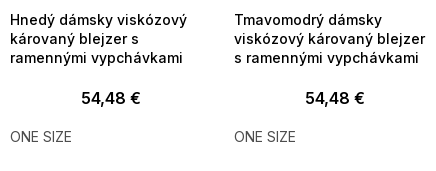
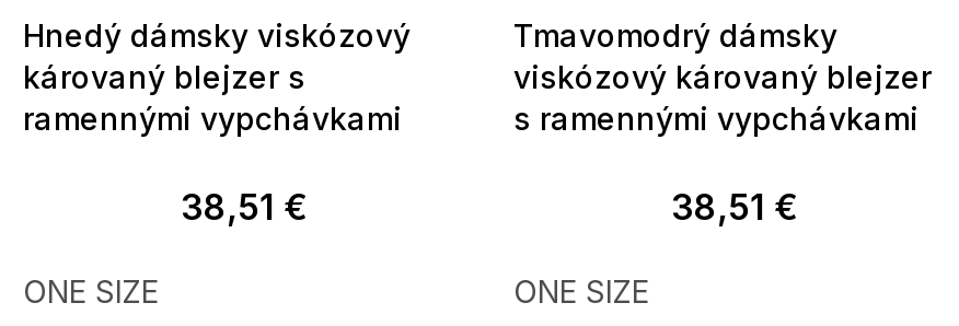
[81,88,141,108] 54,48 € -> [181,184,308,228] 38,51 €
[305,88,365,108] 54,48 € -> [671,184,798,228] 38,51 €

